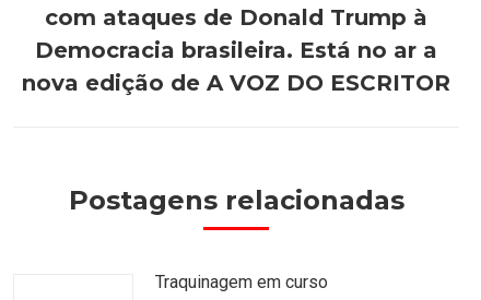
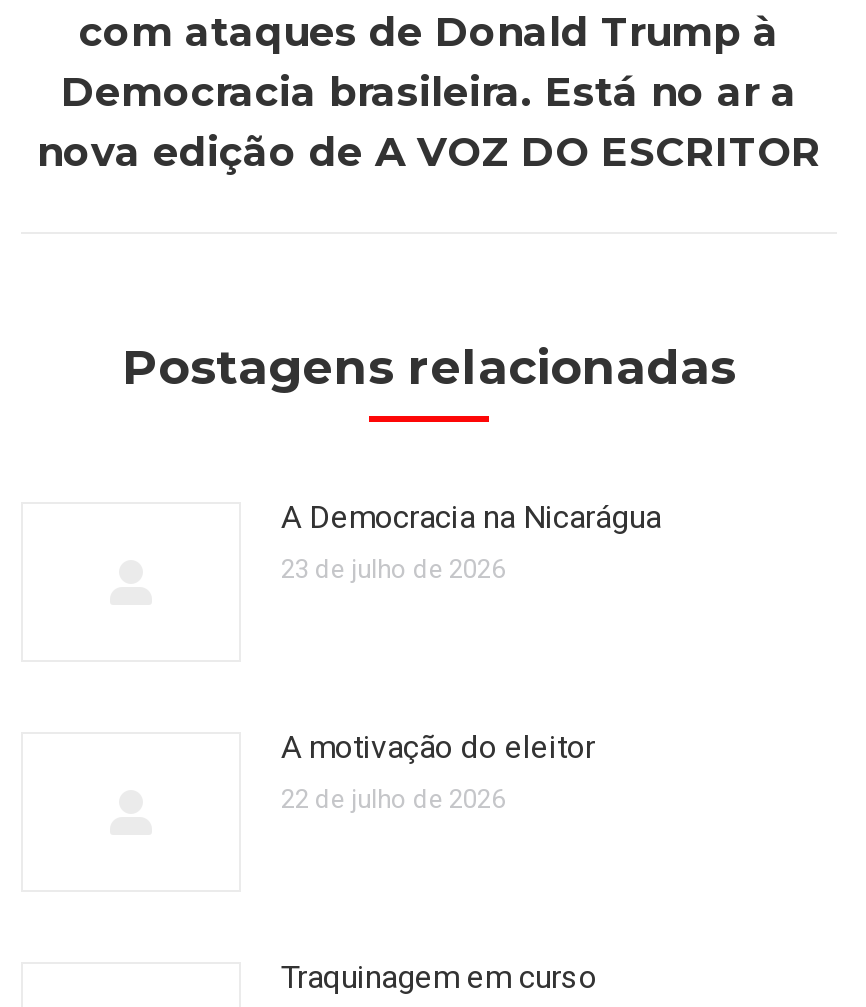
none -> [281,498,661,584] A Democracia na Nicarágua | 23 de julho de 2026
none -> [281,728,595,814] A motivação do eleitor | 22 de julho de 2026

